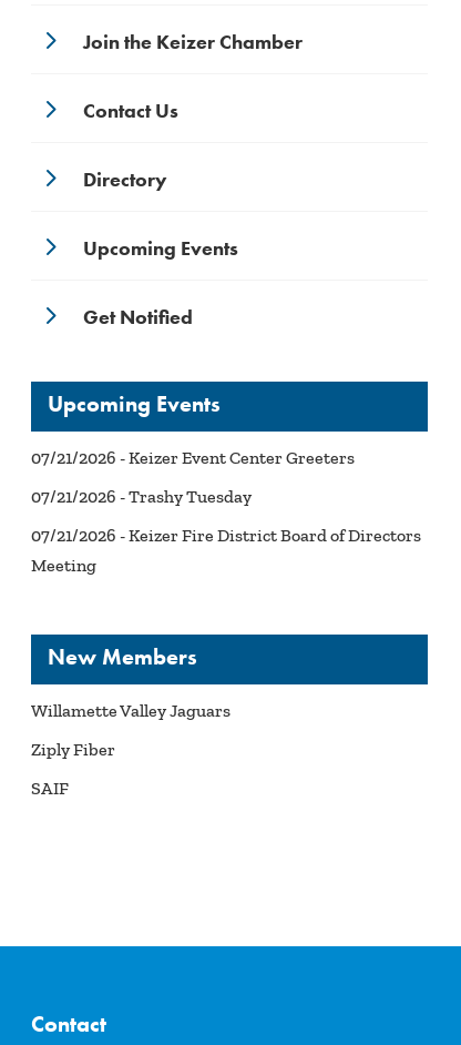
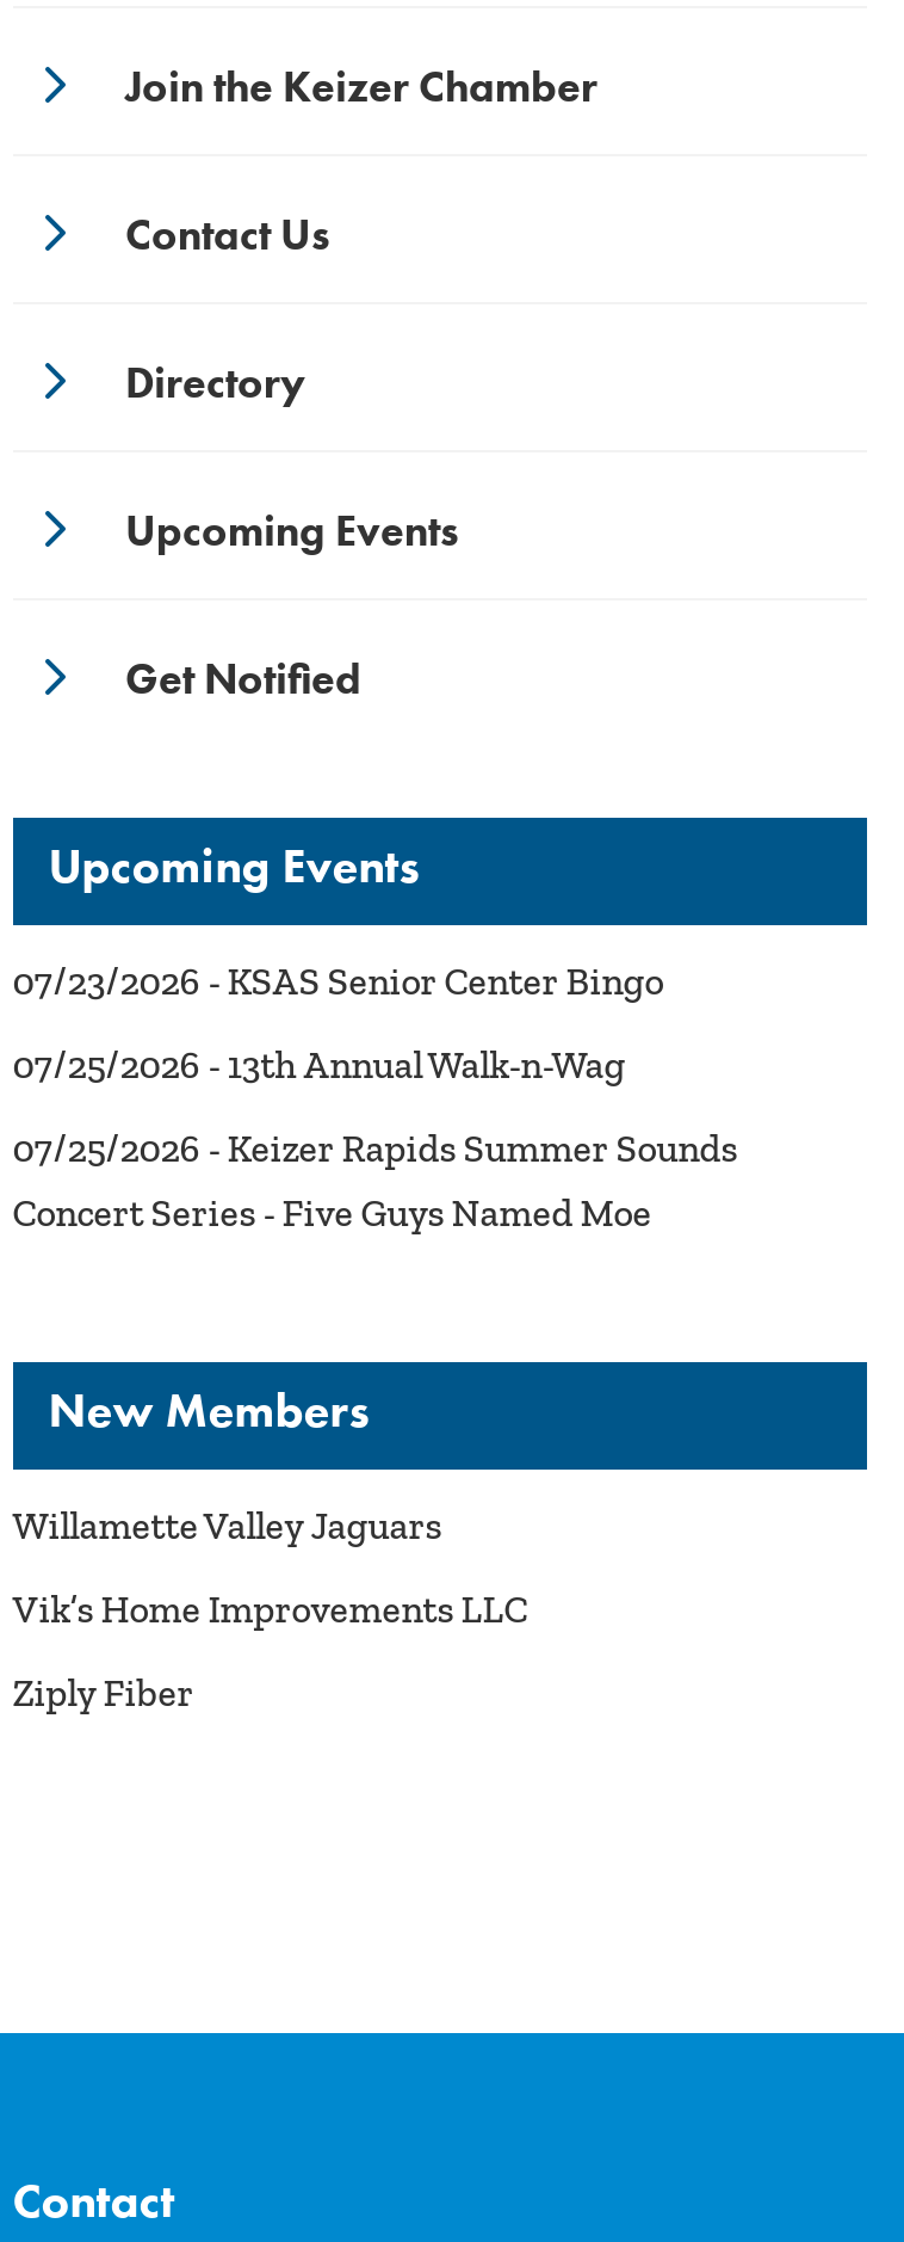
[31,447,354,468] 07/21/2026 - Keizer Event Center Greeters -> [13,957,664,1003] 07/23/2026 - KSAS Senior Center Bingo
[31,485,251,506] 07/21/2026 - Trashy Tuesday -> [13,1041,626,1086] 07/25/2026 - 13th Annual Walk-n-Wag
[31,524,421,575] 07/21/2026 - Keizer Fire District Board of Directors | Meeting -> [13,1125,738,1234] 07/25/2026 - Keizer Rapids Summer Sounds | Concert Series - Five Guys Named Moe
none -> [13,1586,528,1631] Vik’s Home Improvements LLC
moved [31,739,115,760] -> [13,1670,194,1715]: Ziply Fiber
[31,777,68,799] SAIF -> none

